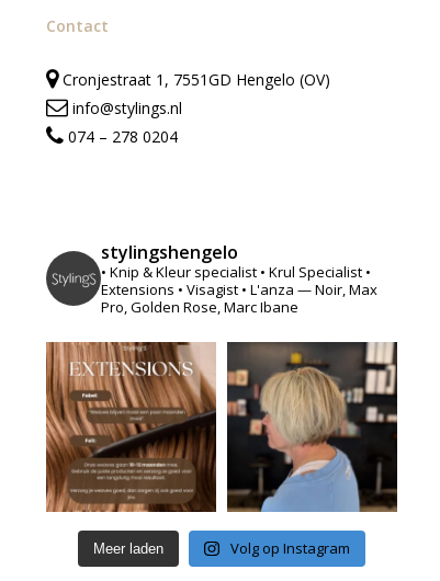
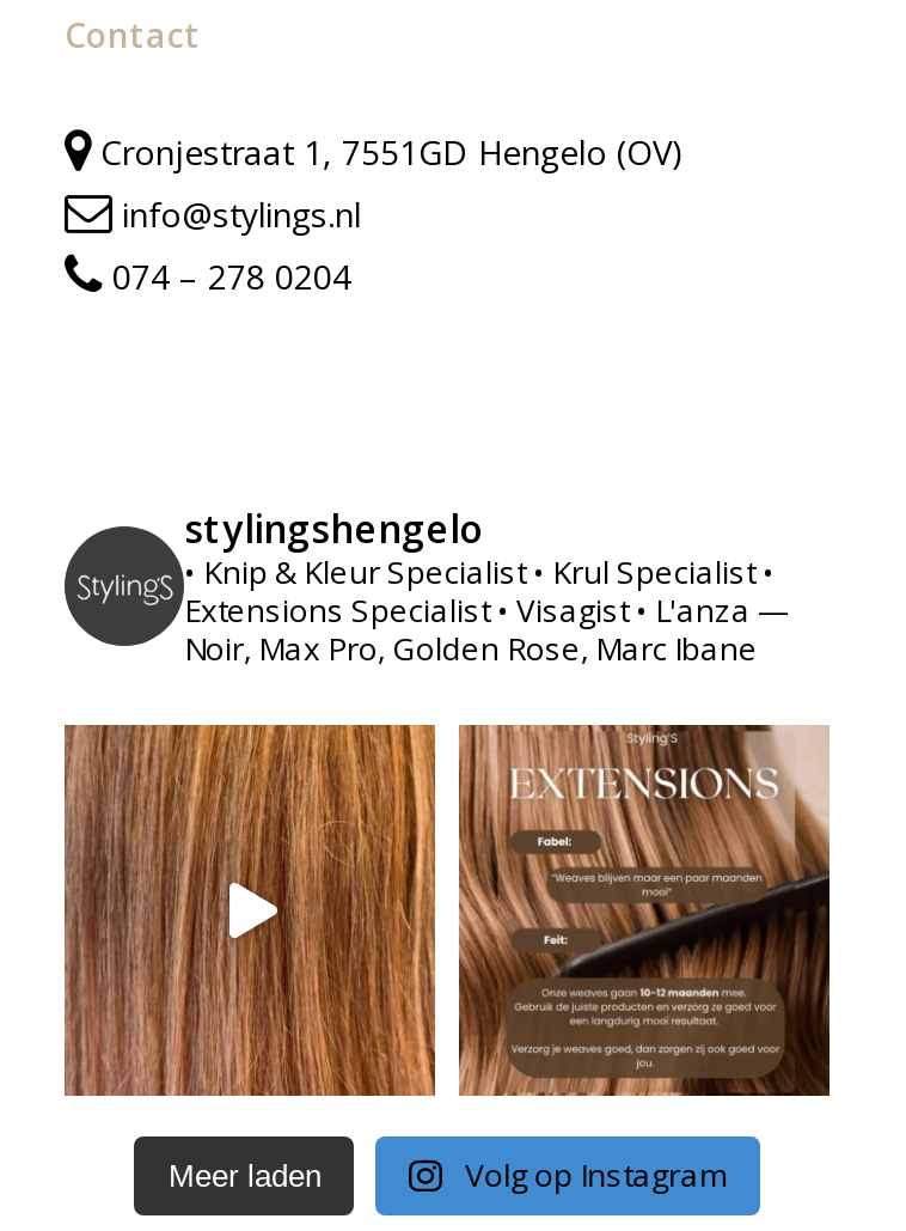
[101,262,377,317] • Knip & Kleur specialist • Krul Specialist • | Extensions • Visagist • L'anza — Noir, Max | Pro, Golden Rose, Marc Ibane -> [184,551,789,670] • Knip & Kleur Specialist • Krul Specialist • | Extensions Specialist • Visagist • L'anza — | Noir, Max Pro, Golden Rose, Marc Ibane
[46,341,217,513] [image] -> [62,723,437,1098] [image]
[226,341,398,513] [image] -> [457,723,832,1098] [image]

